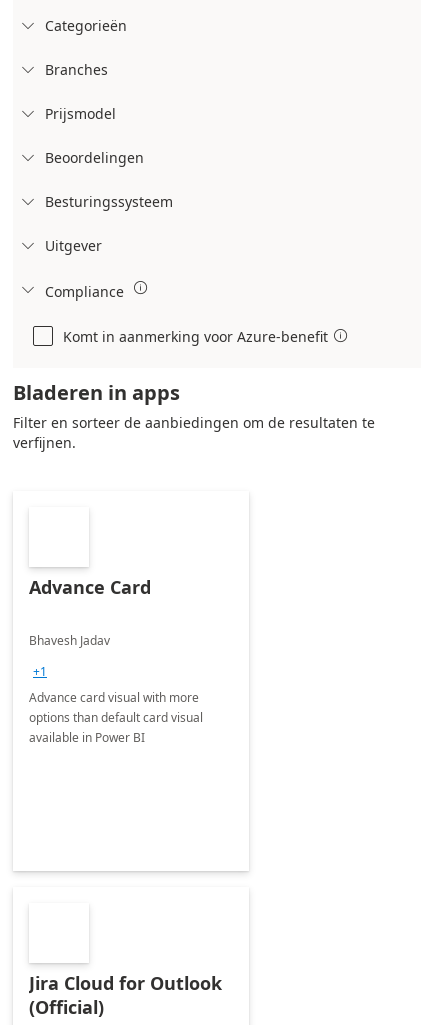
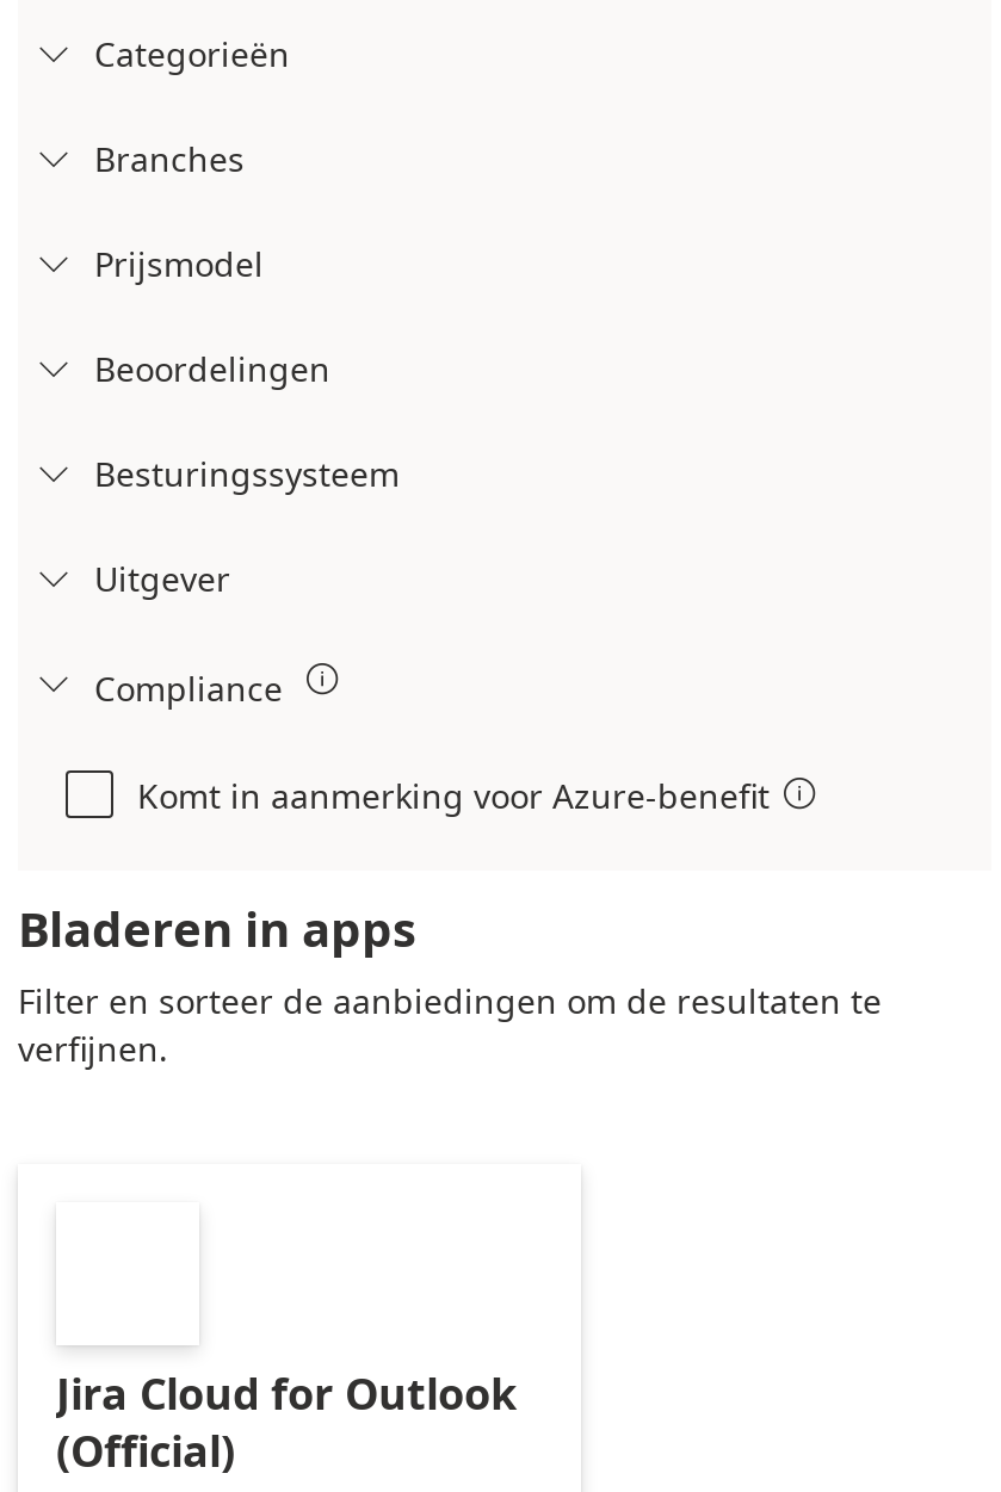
[29,575,203,746] Advance Card | Bhavesh Jadav | +1 | Advance card visual with more | options than default card visual | available in Power BI -> none

